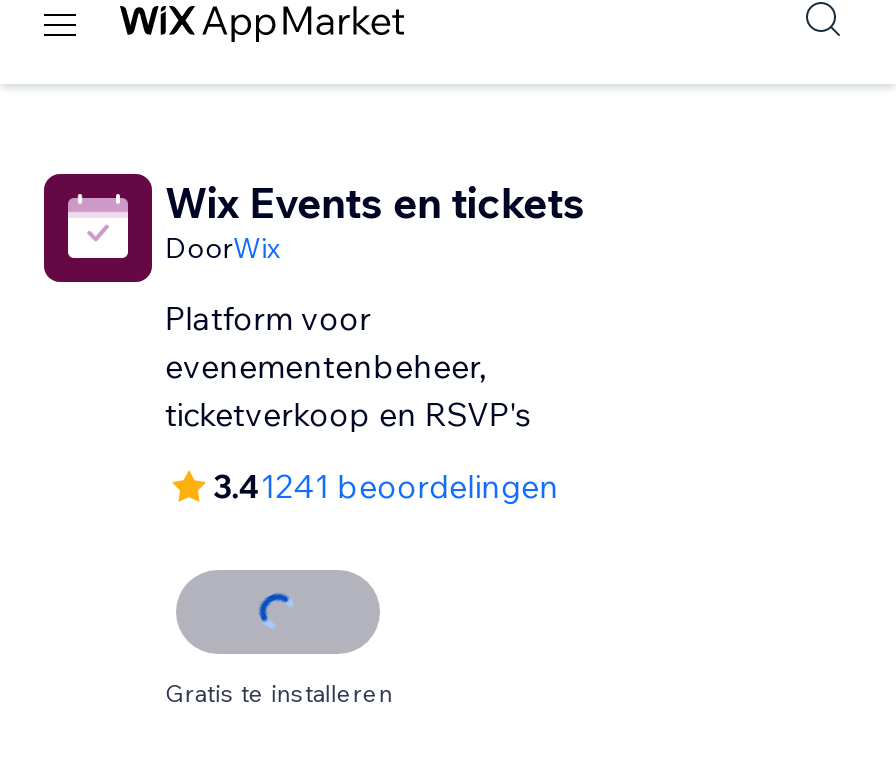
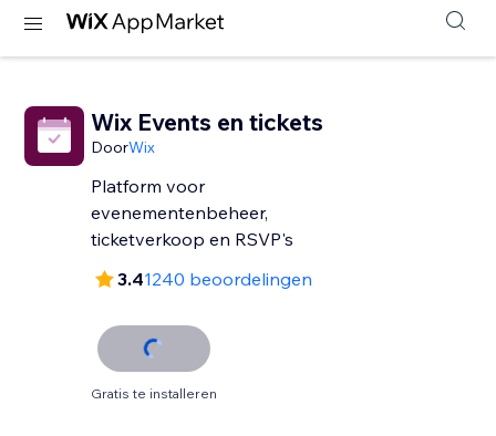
[213,466,559,506] 3.41241 beoordelingen -> [118,268,313,290] 3.41240 beoordelingen

